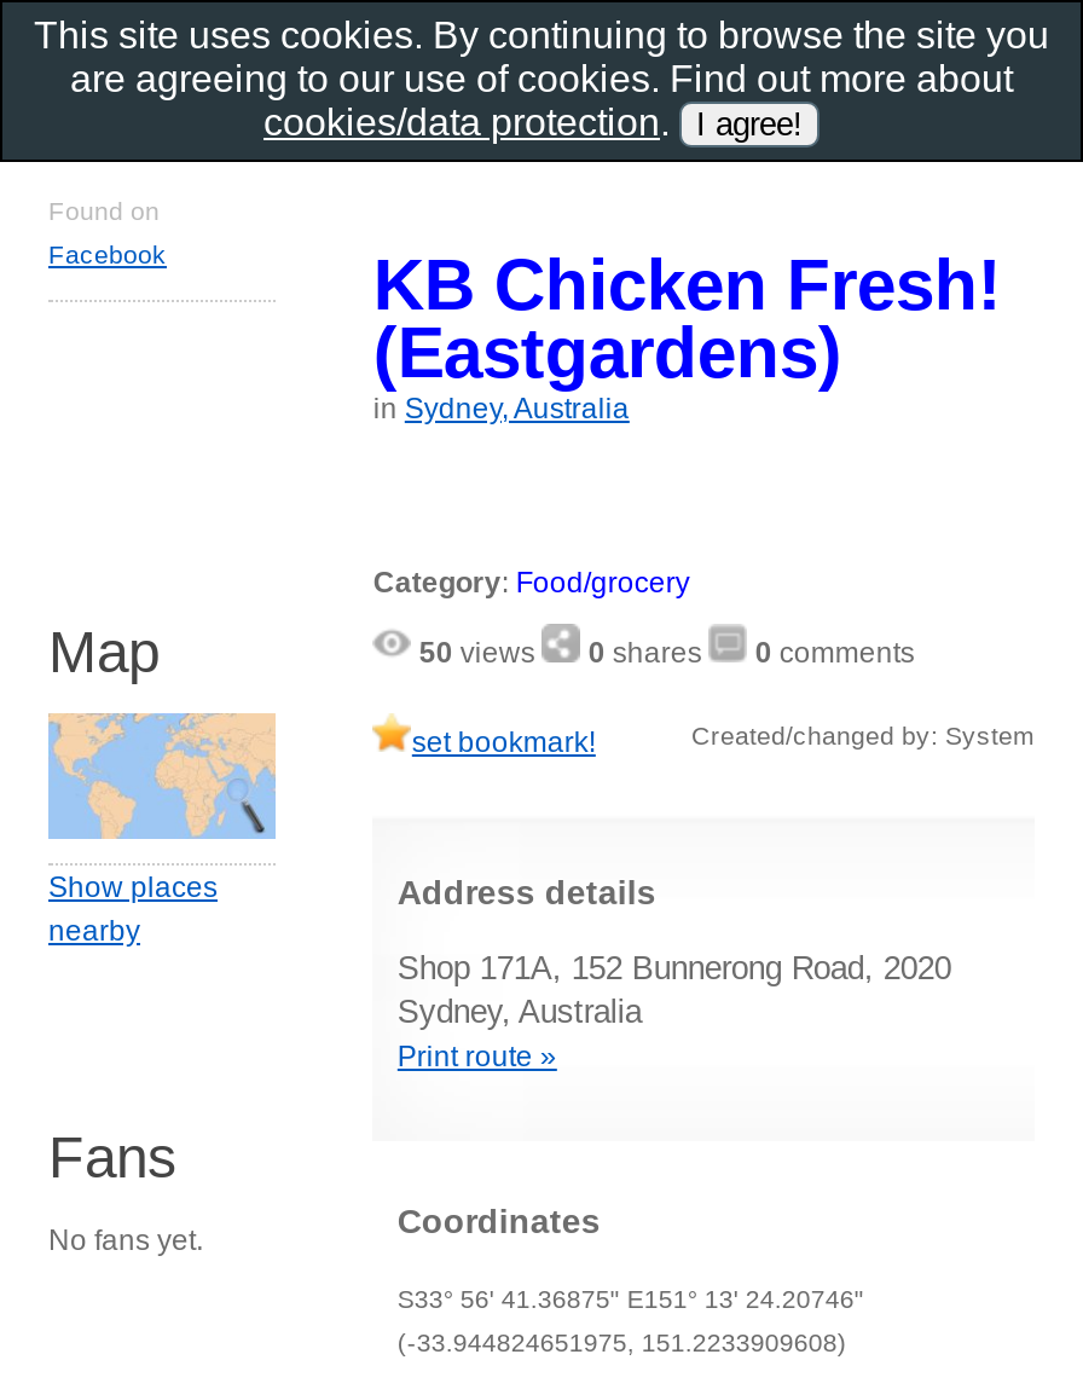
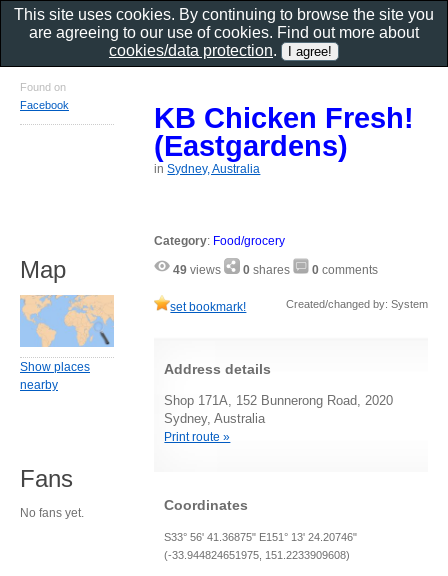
[419,636,915,670] 50 views 0 shares 0 comments -> [173,263,378,277] 49 views 0 shares 0 comments

